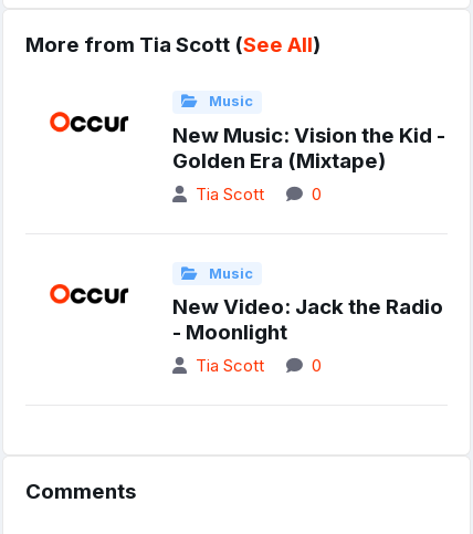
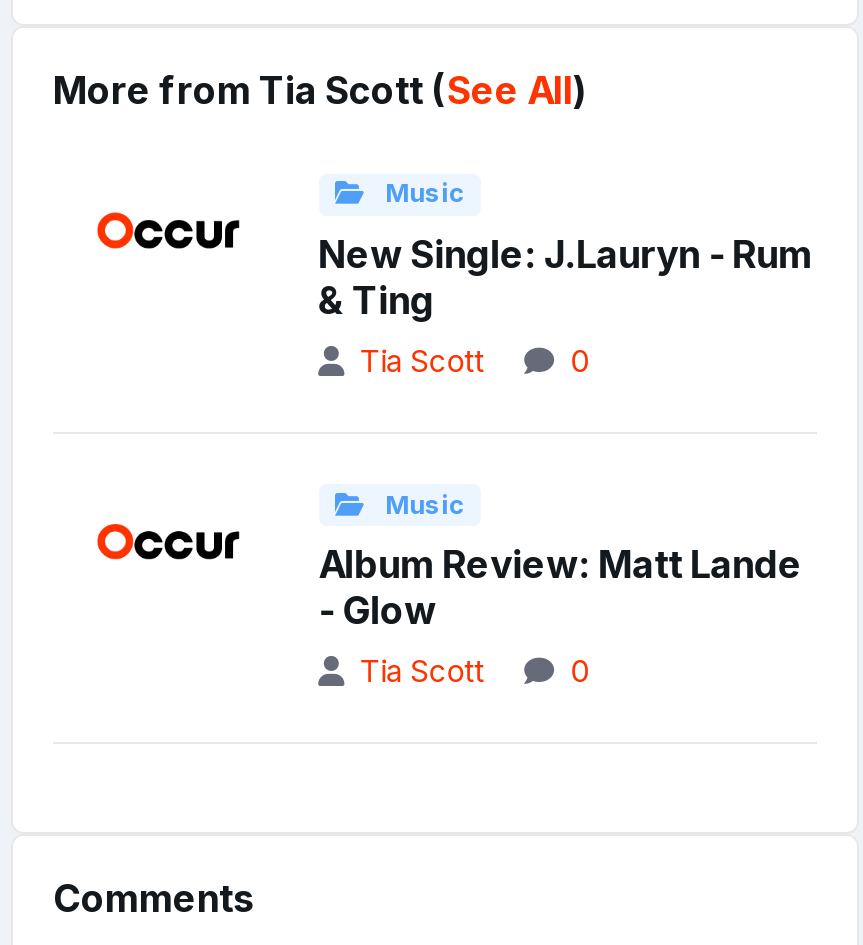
[172,122,445,173] New Music: Vision the Kid - | Golden Era (Mixtape) -> [318,232,812,324] New Single: J.Lauryn - Rum | & Ting
[172,294,443,345] New Video: Jack the Radio | - Moonlight -> [318,543,802,635] Album Review: Matt Lande | - Glow

